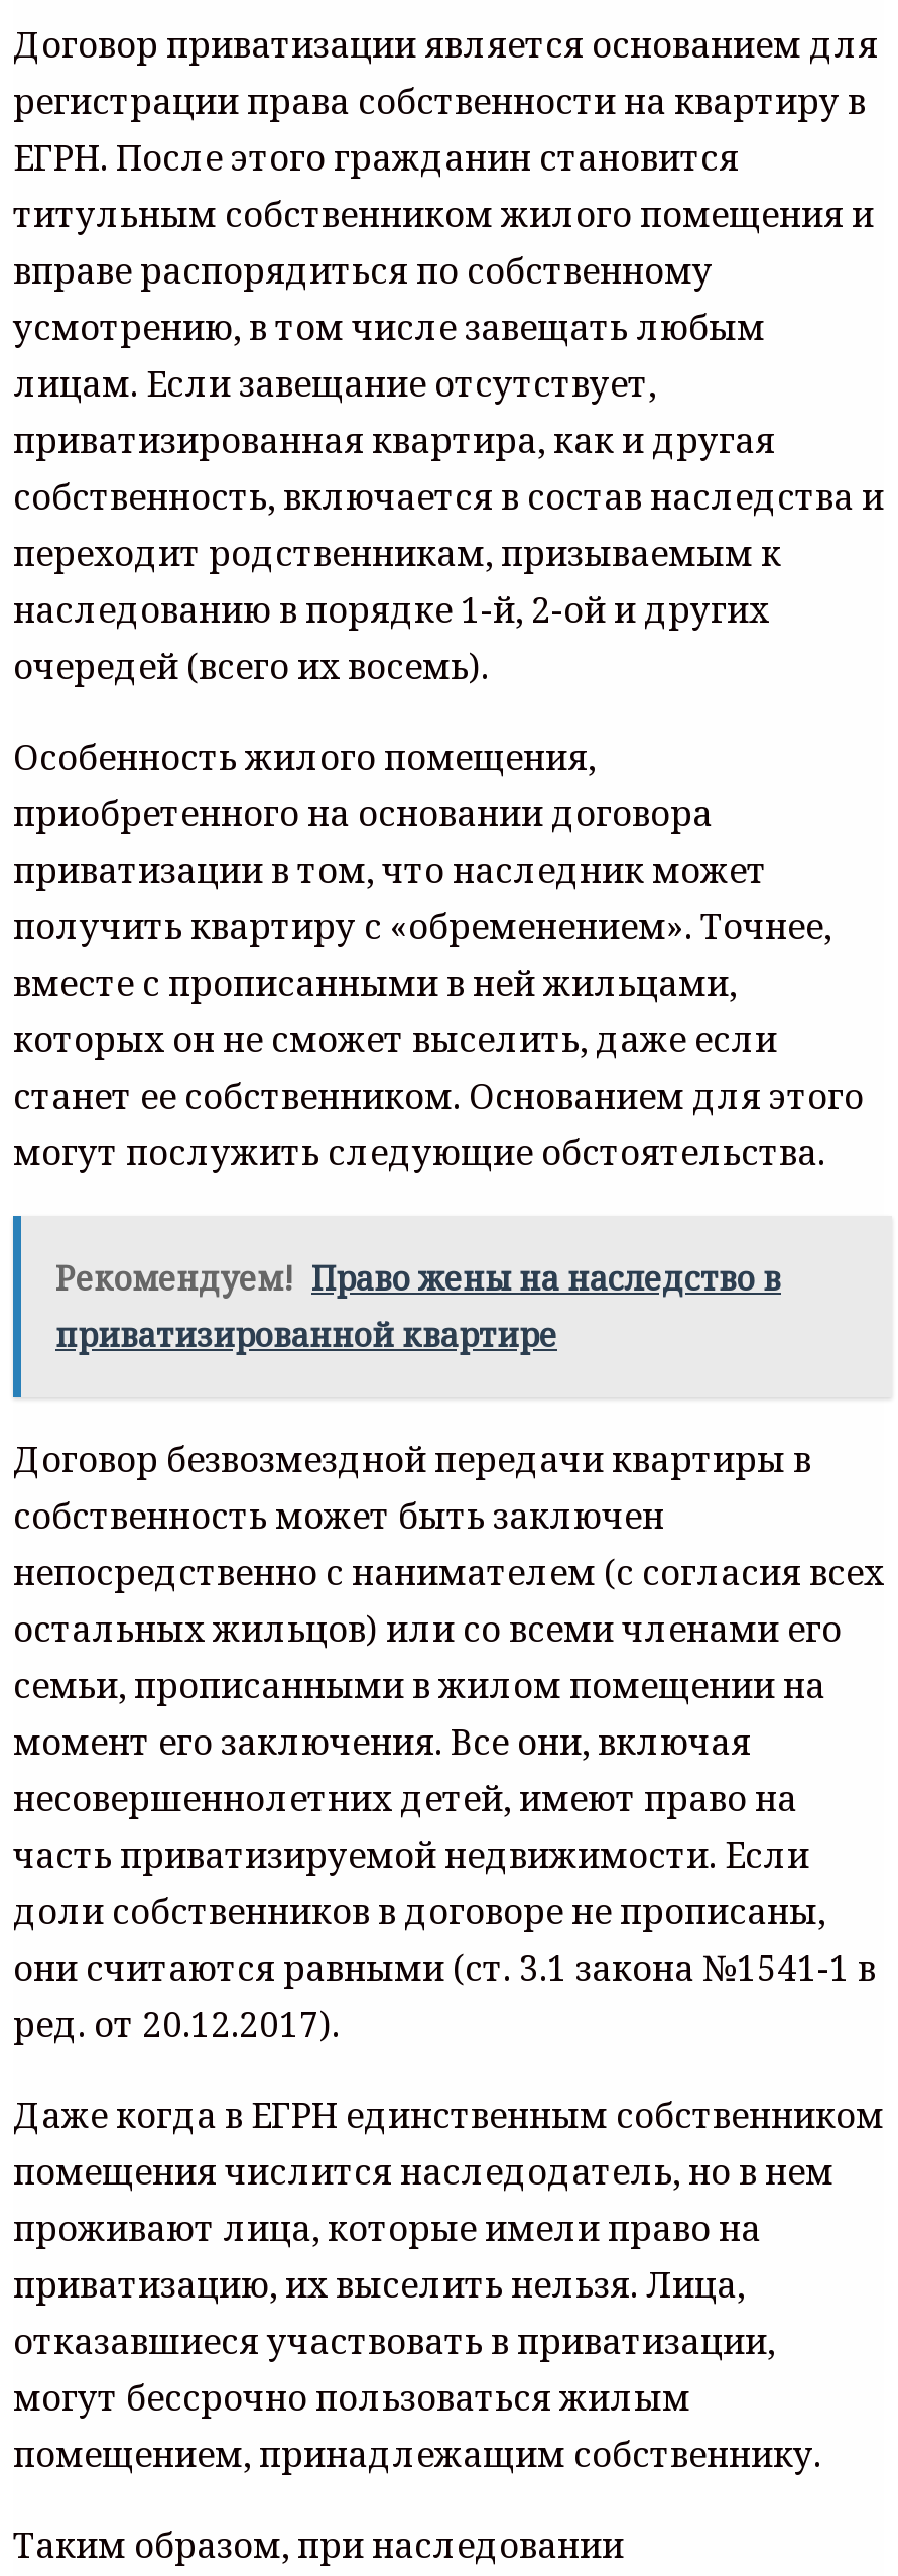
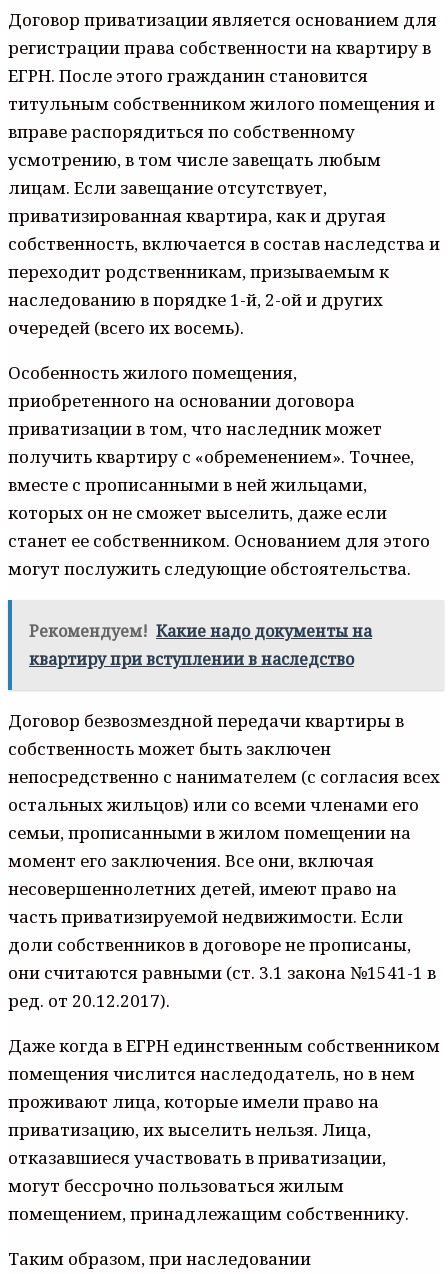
[55,1257,781,1358] Рекомендуем! Право жены на наследство в | приватизированной квартире -> [29,620,372,670] Рекомендуем! Какие надо документы на | квартиру при вступлении в наследство

